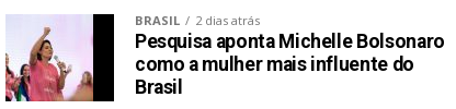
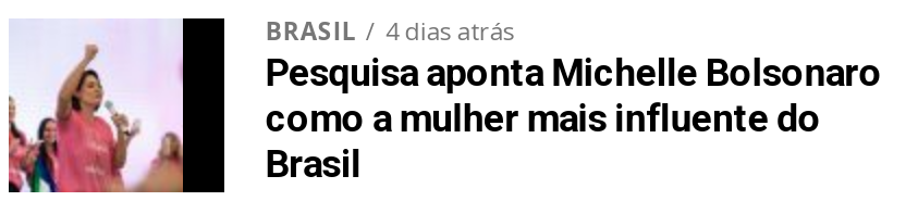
[135,12,260,28] BRASIL 2 dias atrás -> [265,14,514,47] BRASIL 4 dias atrás

